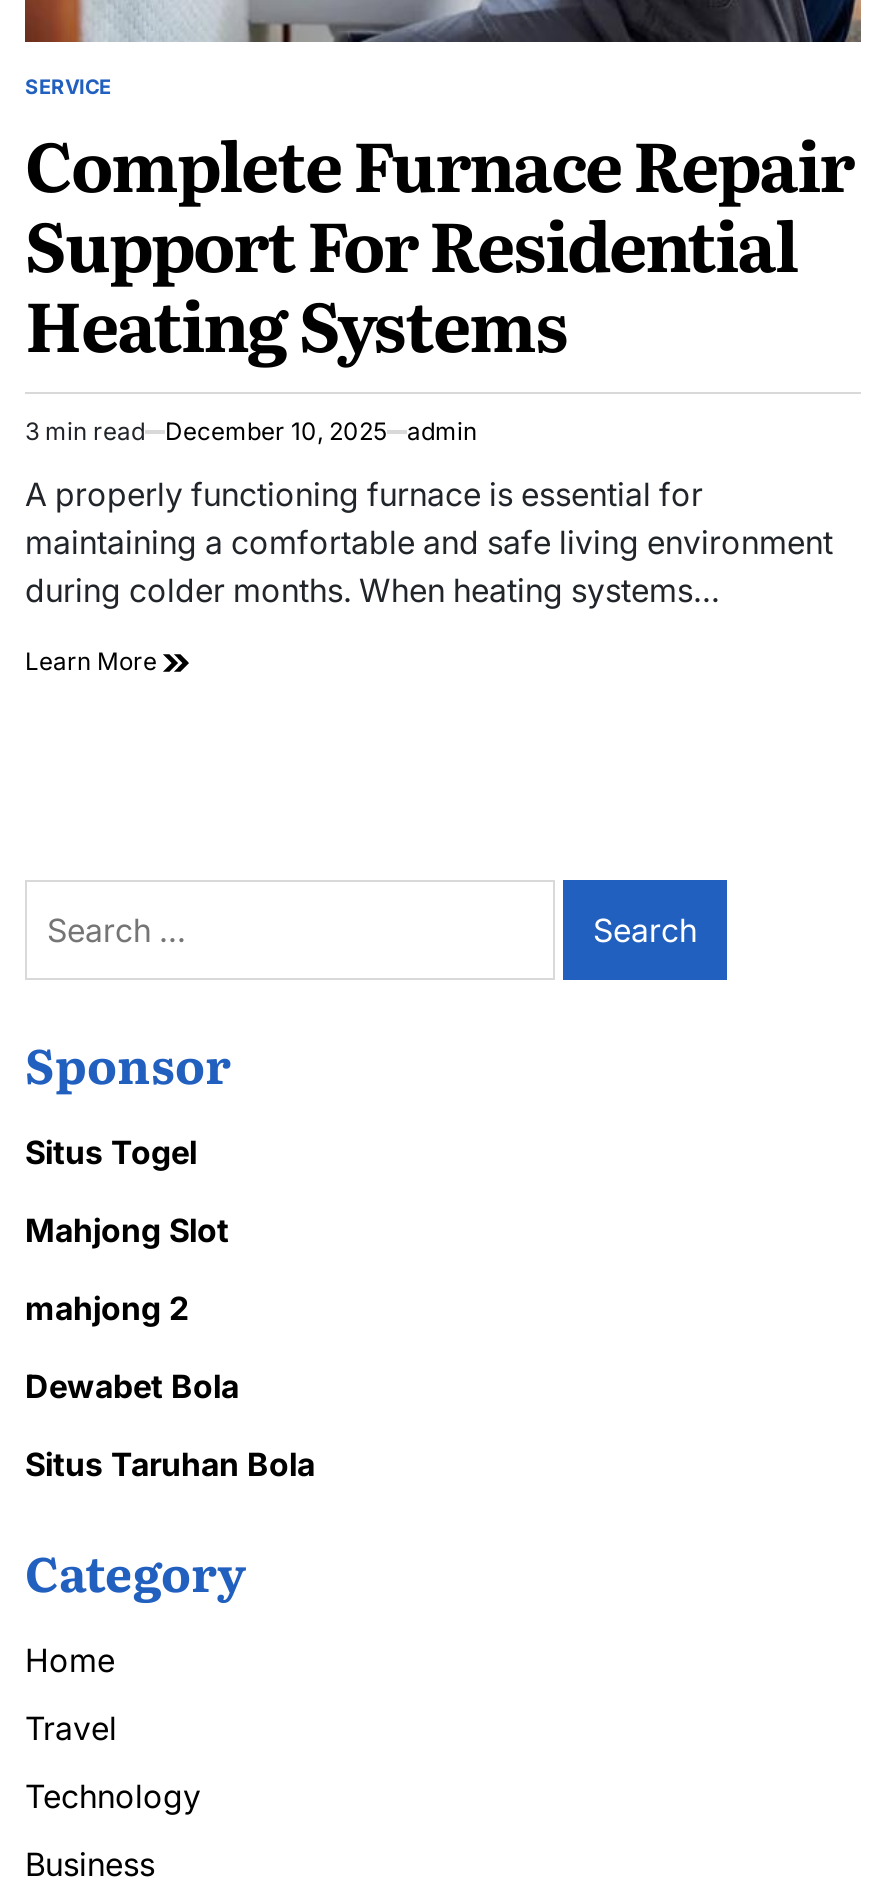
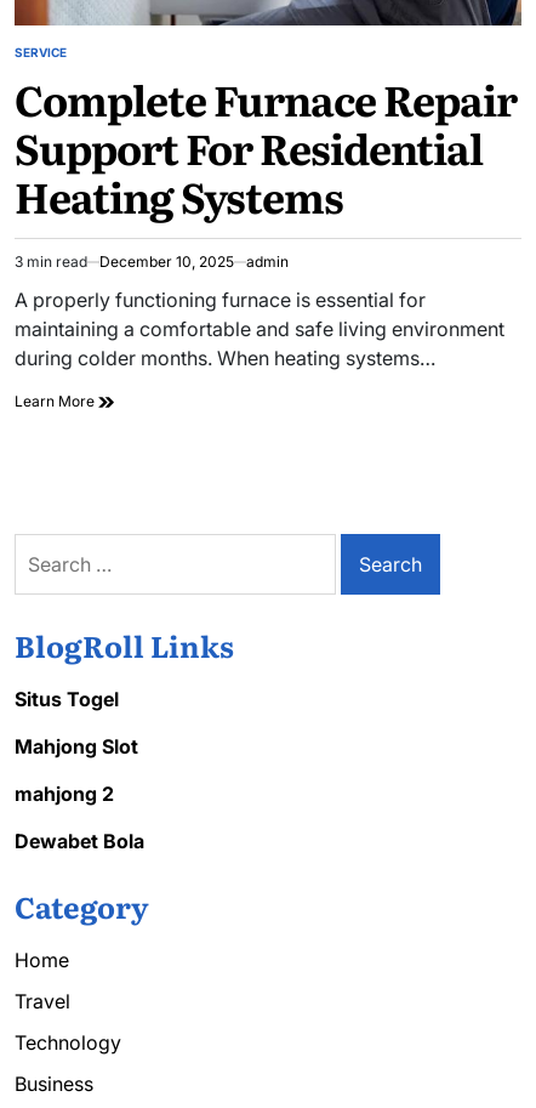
[25,1028,231,1098] Sponsor -> [15,624,234,666] BlogRoll Links
[25,1444,315,1484] Situs Taruhan Bola -> none

